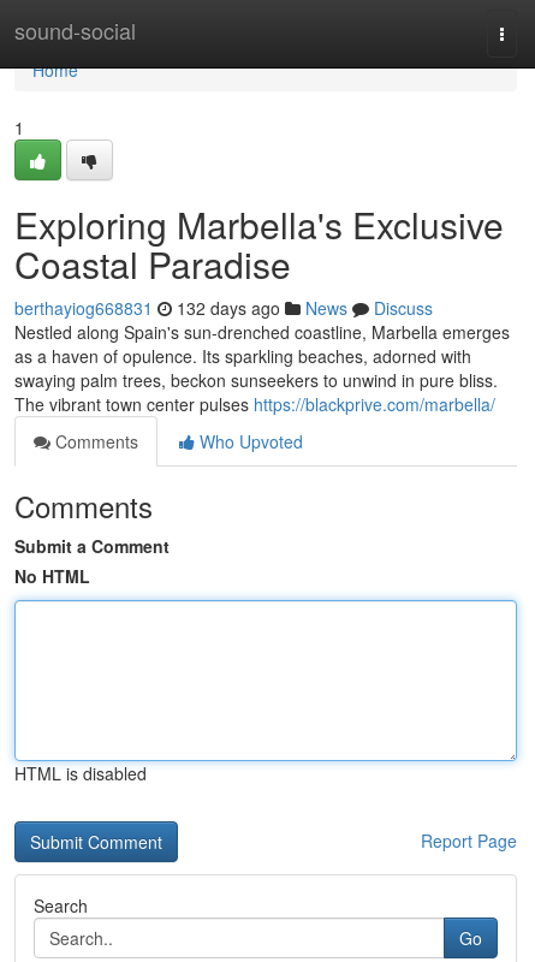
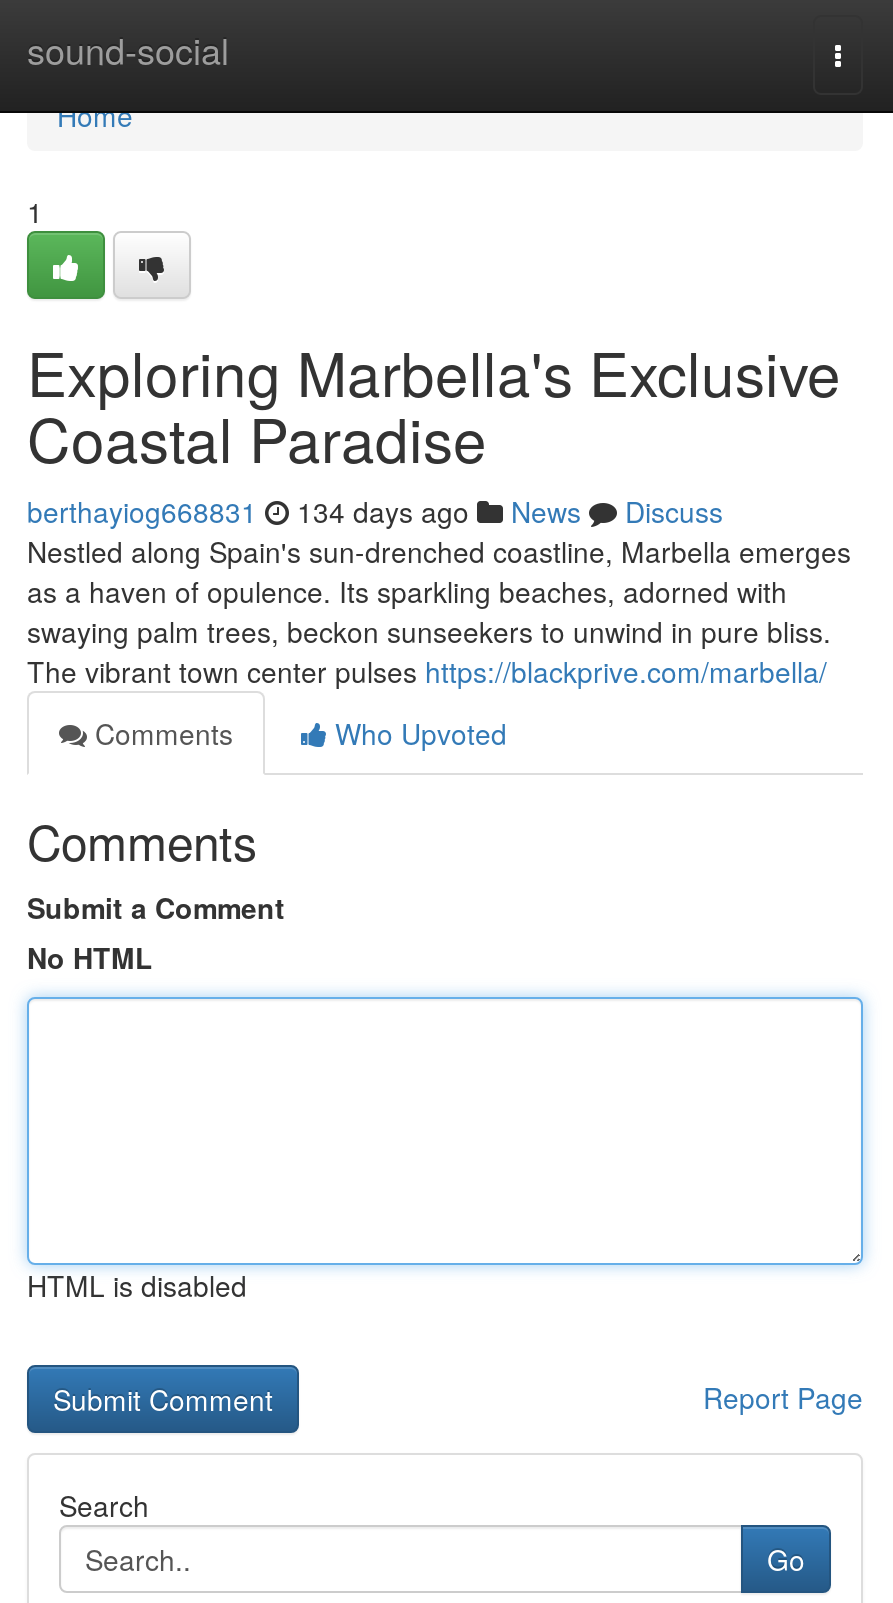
[14,296,433,320] berthayiog668831 132 days ago News Discuss -> [27,491,723,531] berthayiog668831 134 days ago News Discuss

